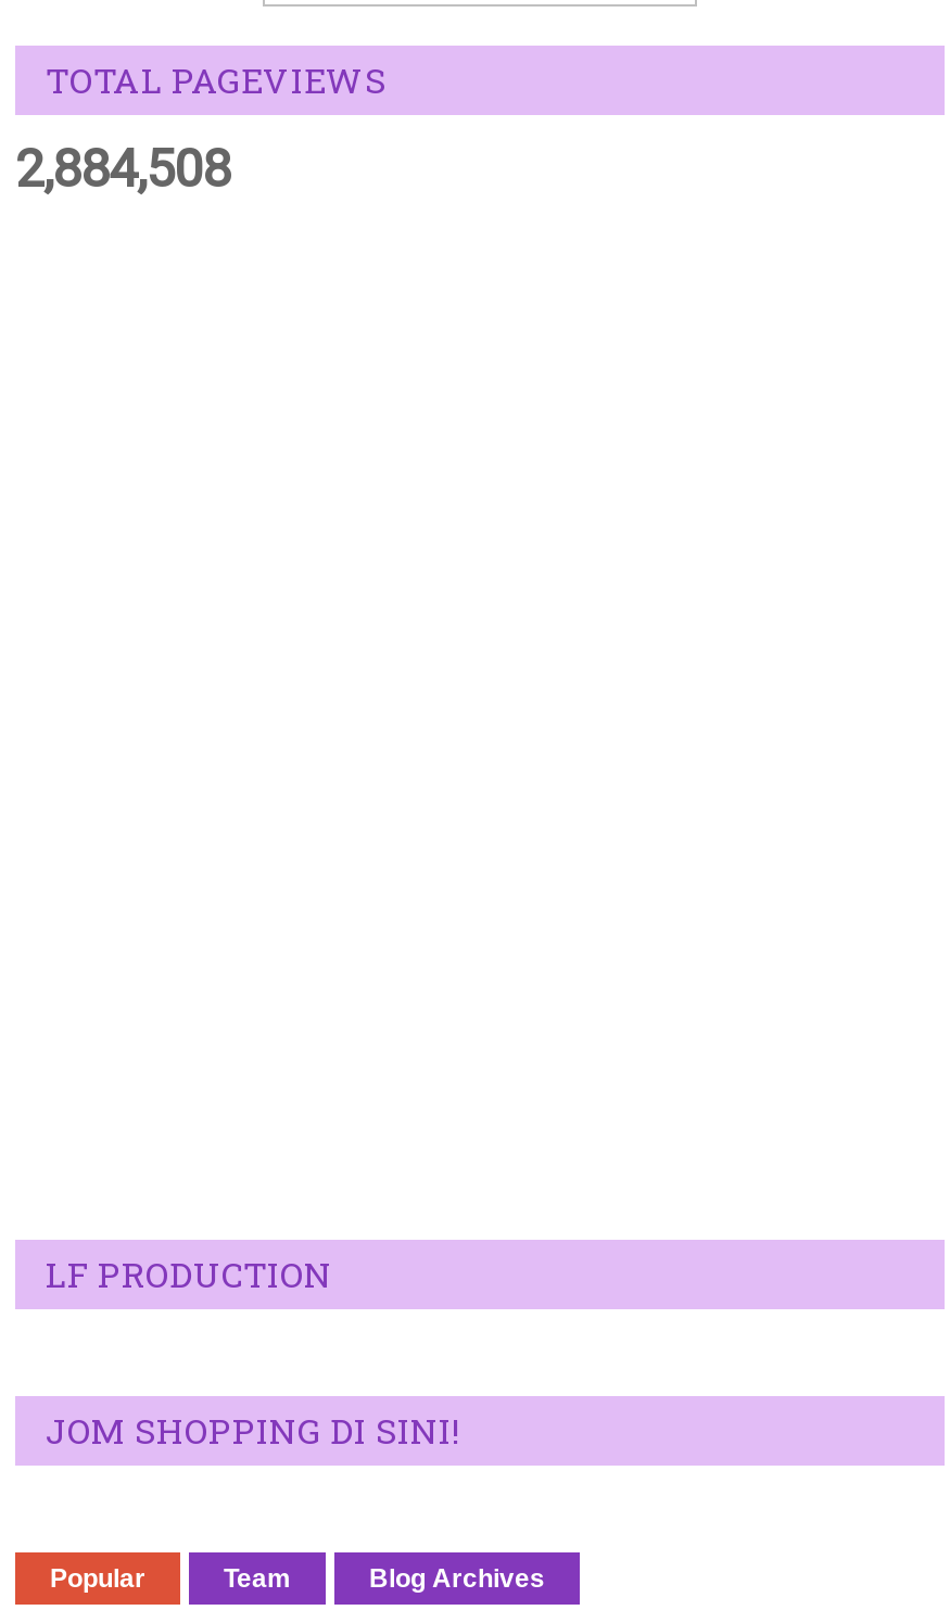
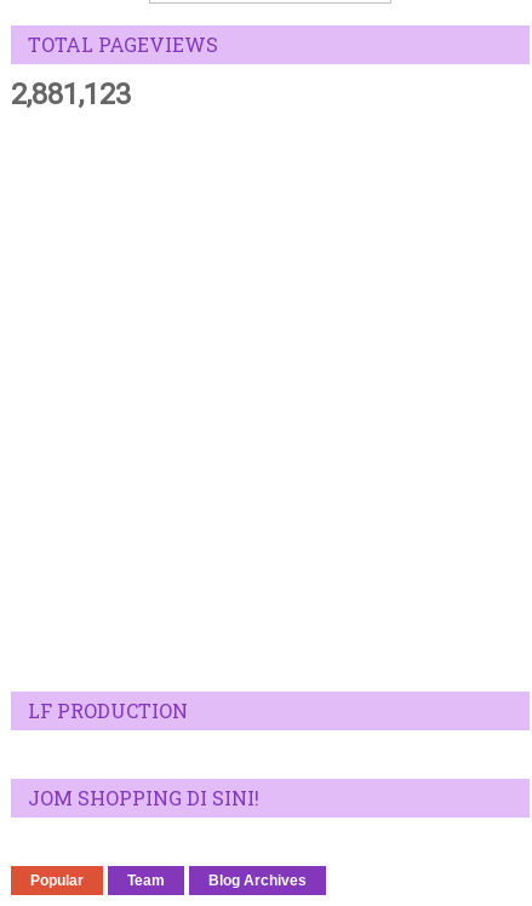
[15,140,230,200] 2,884,508 -> [11,78,131,112] 2,881,123

